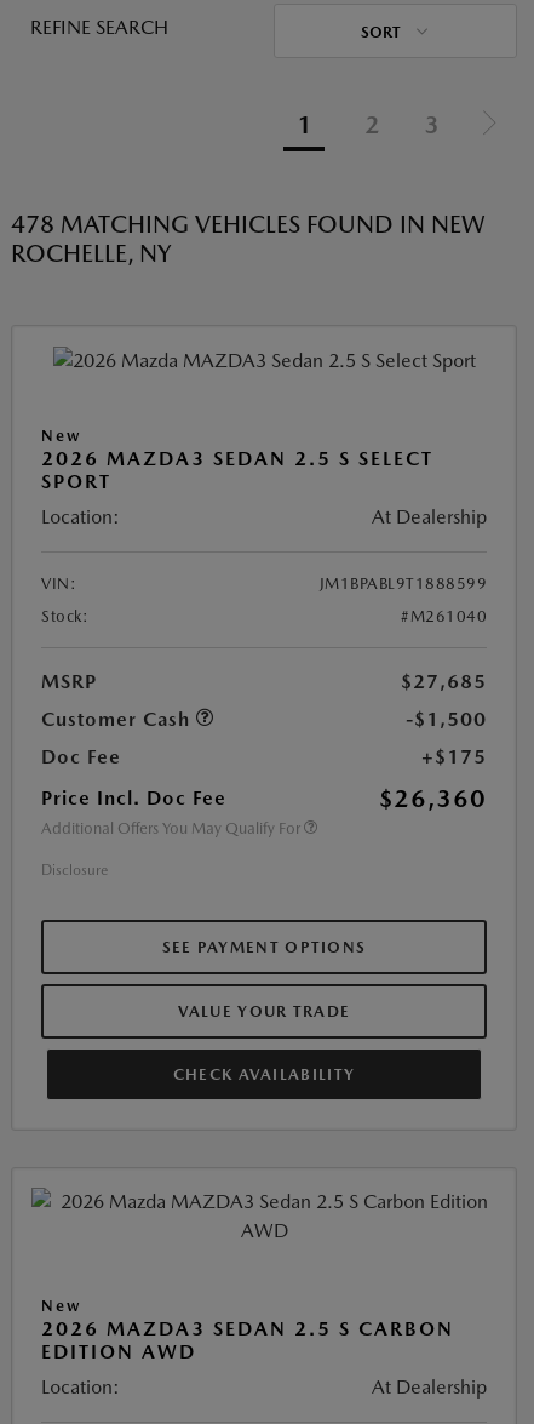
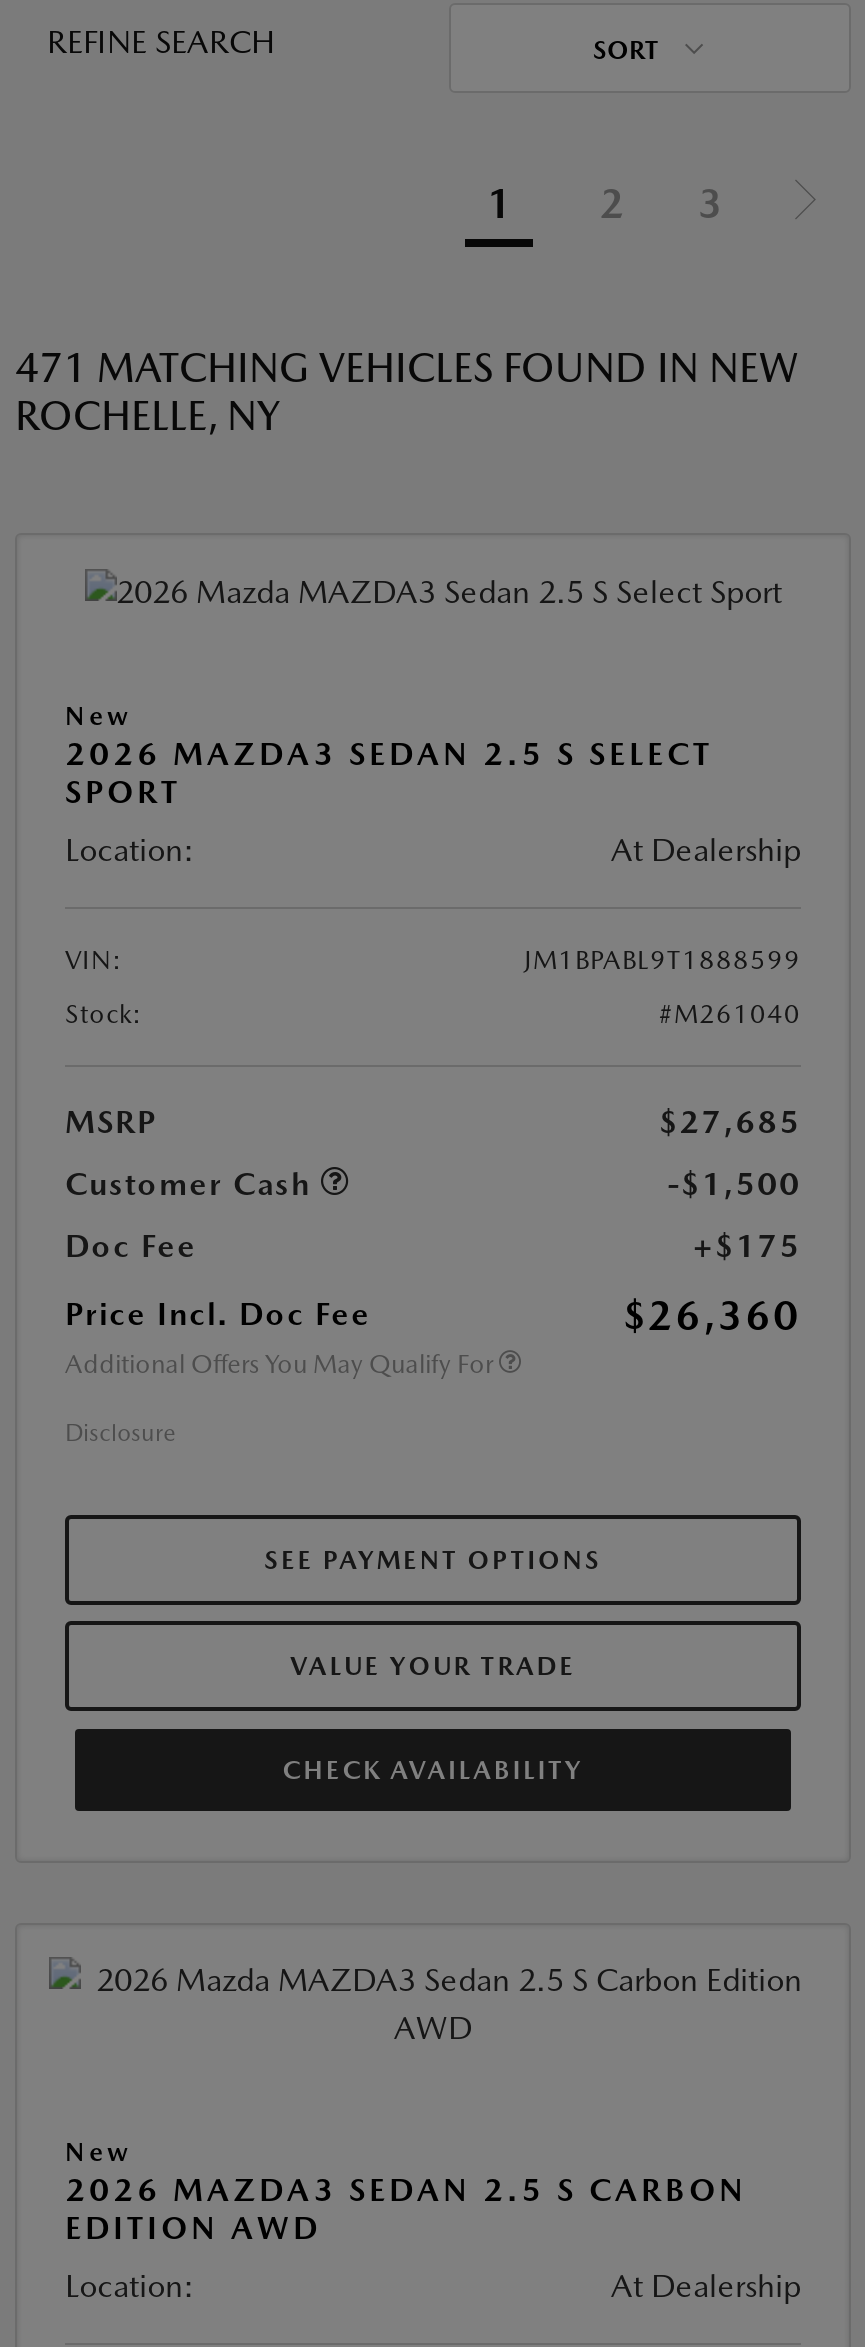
[11,210,486,239] 478 MATCHING VEHICLES FOUND IN NEW -> [15,343,799,391] 471 MATCHING VEHICLES FOUND IN NEW

